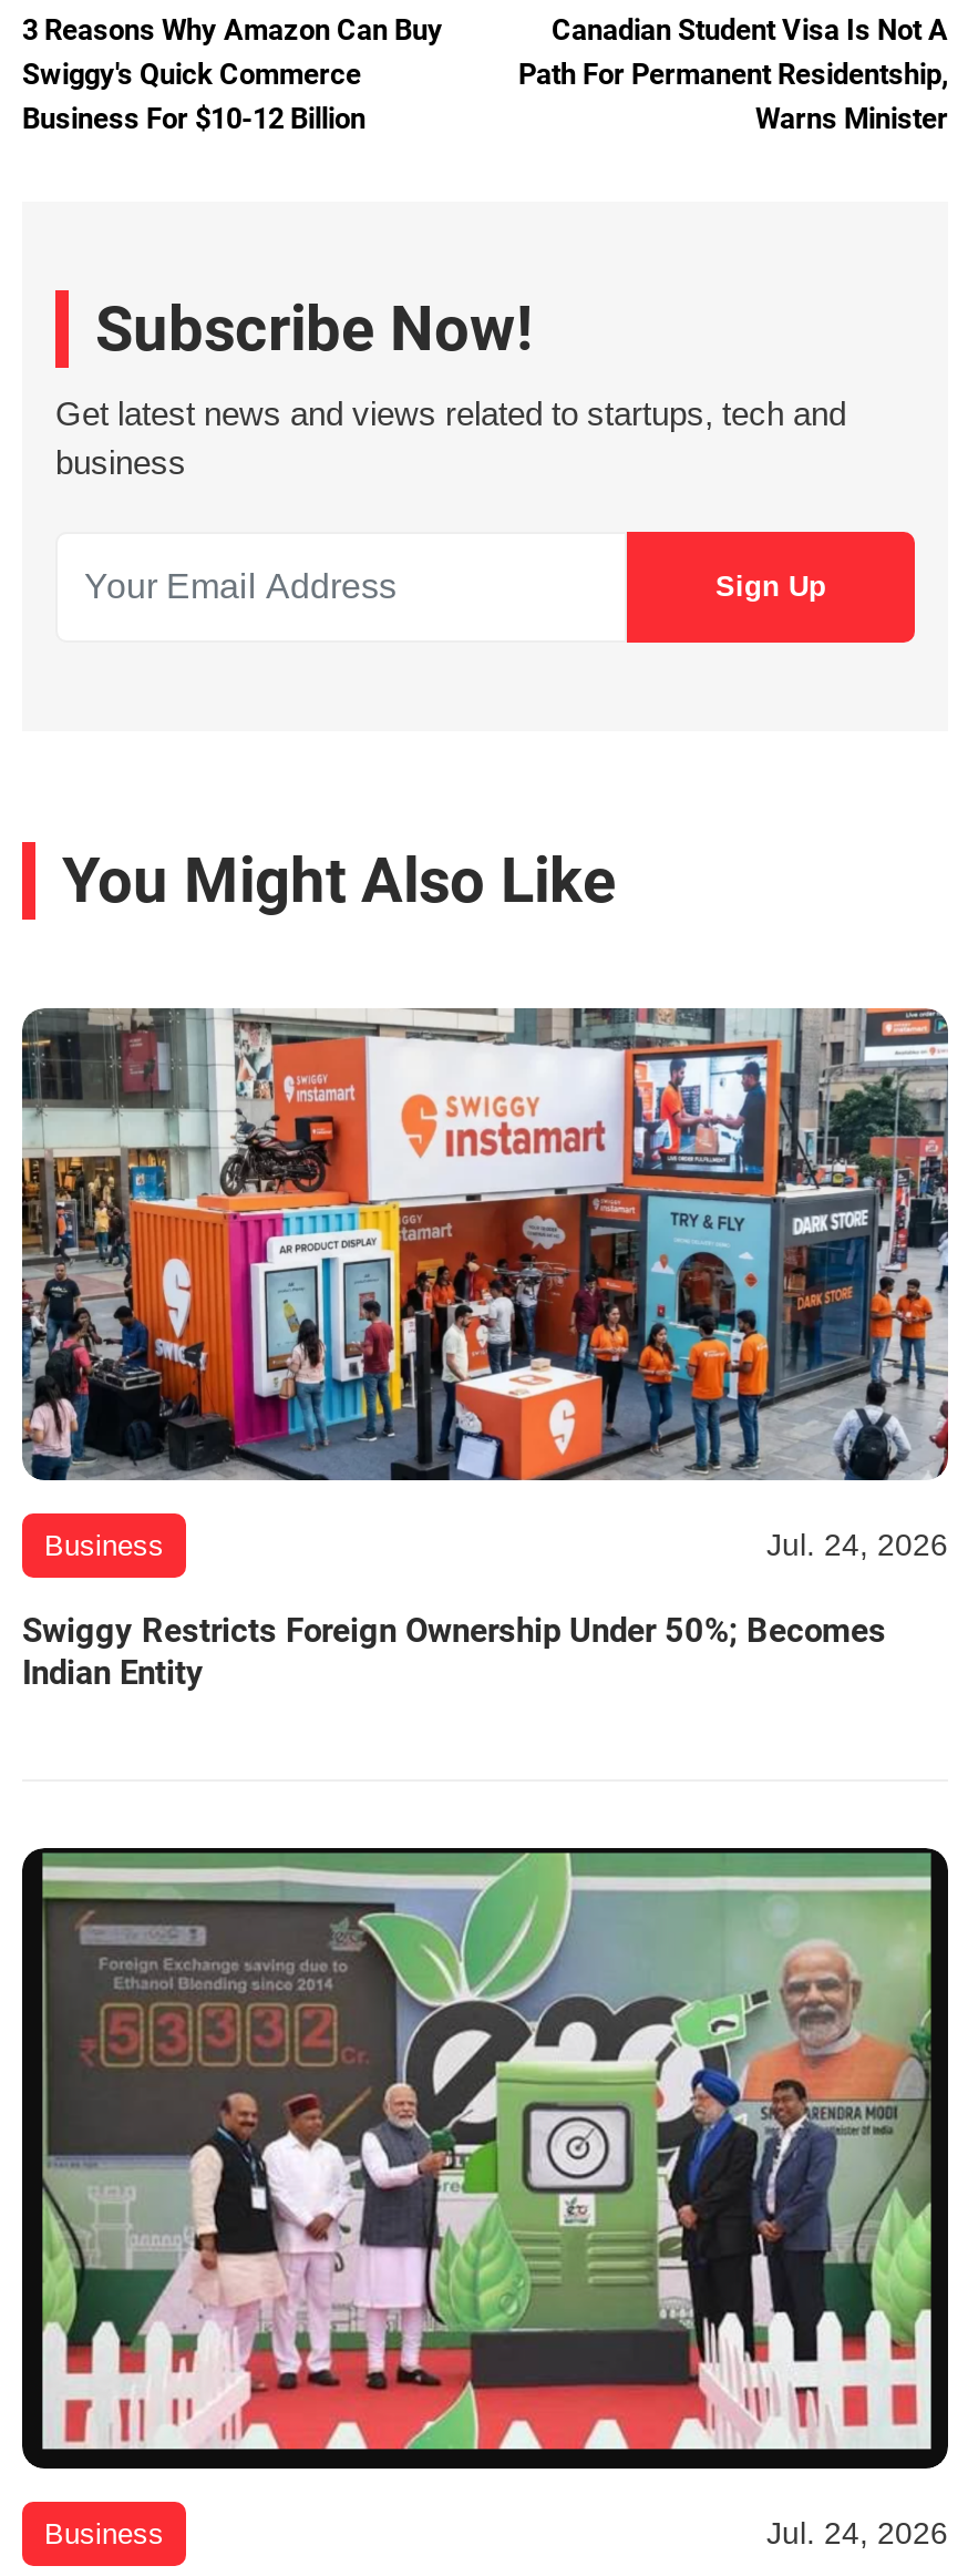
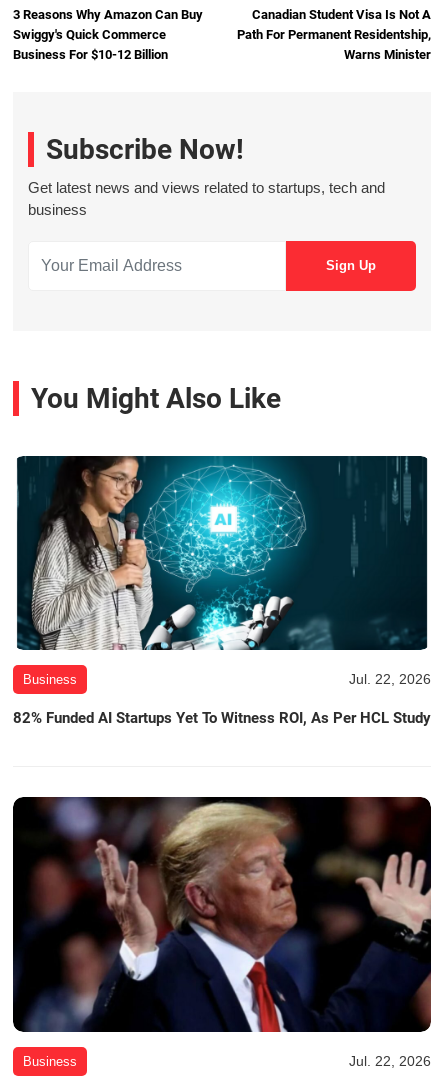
[20,1006,950,1563] [image] | Jul. 24, 2026 -> [13,455,431,687] [image] | Jul. 22, 2026
[22,1612,886,1694] Swiggy Restricts Foreign Ownership Under 50%; Becomes | Indian Entity -> [13,709,431,727] 82% Funded AI Startups Yet To Witness ROI, As Per HCL Study
[22,1844,950,2551] [image] | Jul. 24, 2026 -> [13,796,432,1069] [image] | Jul. 22, 2026

